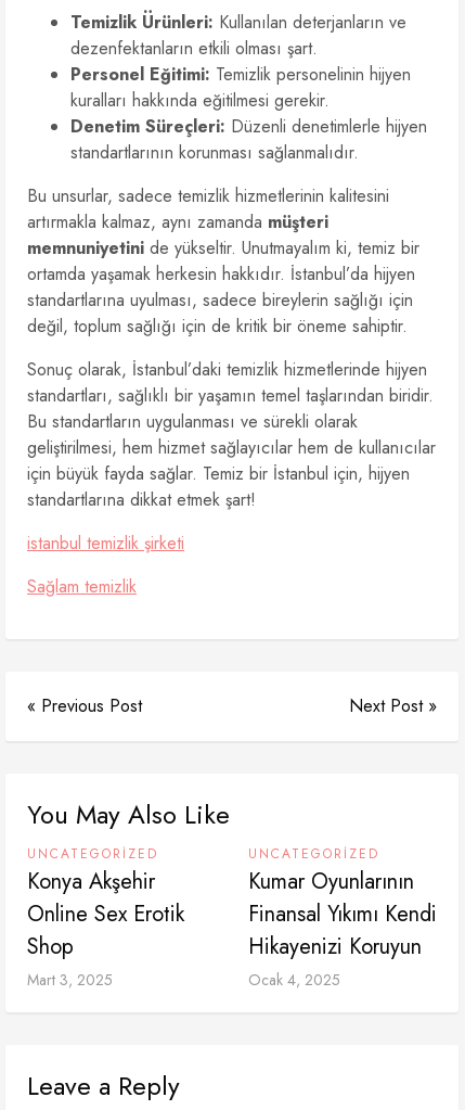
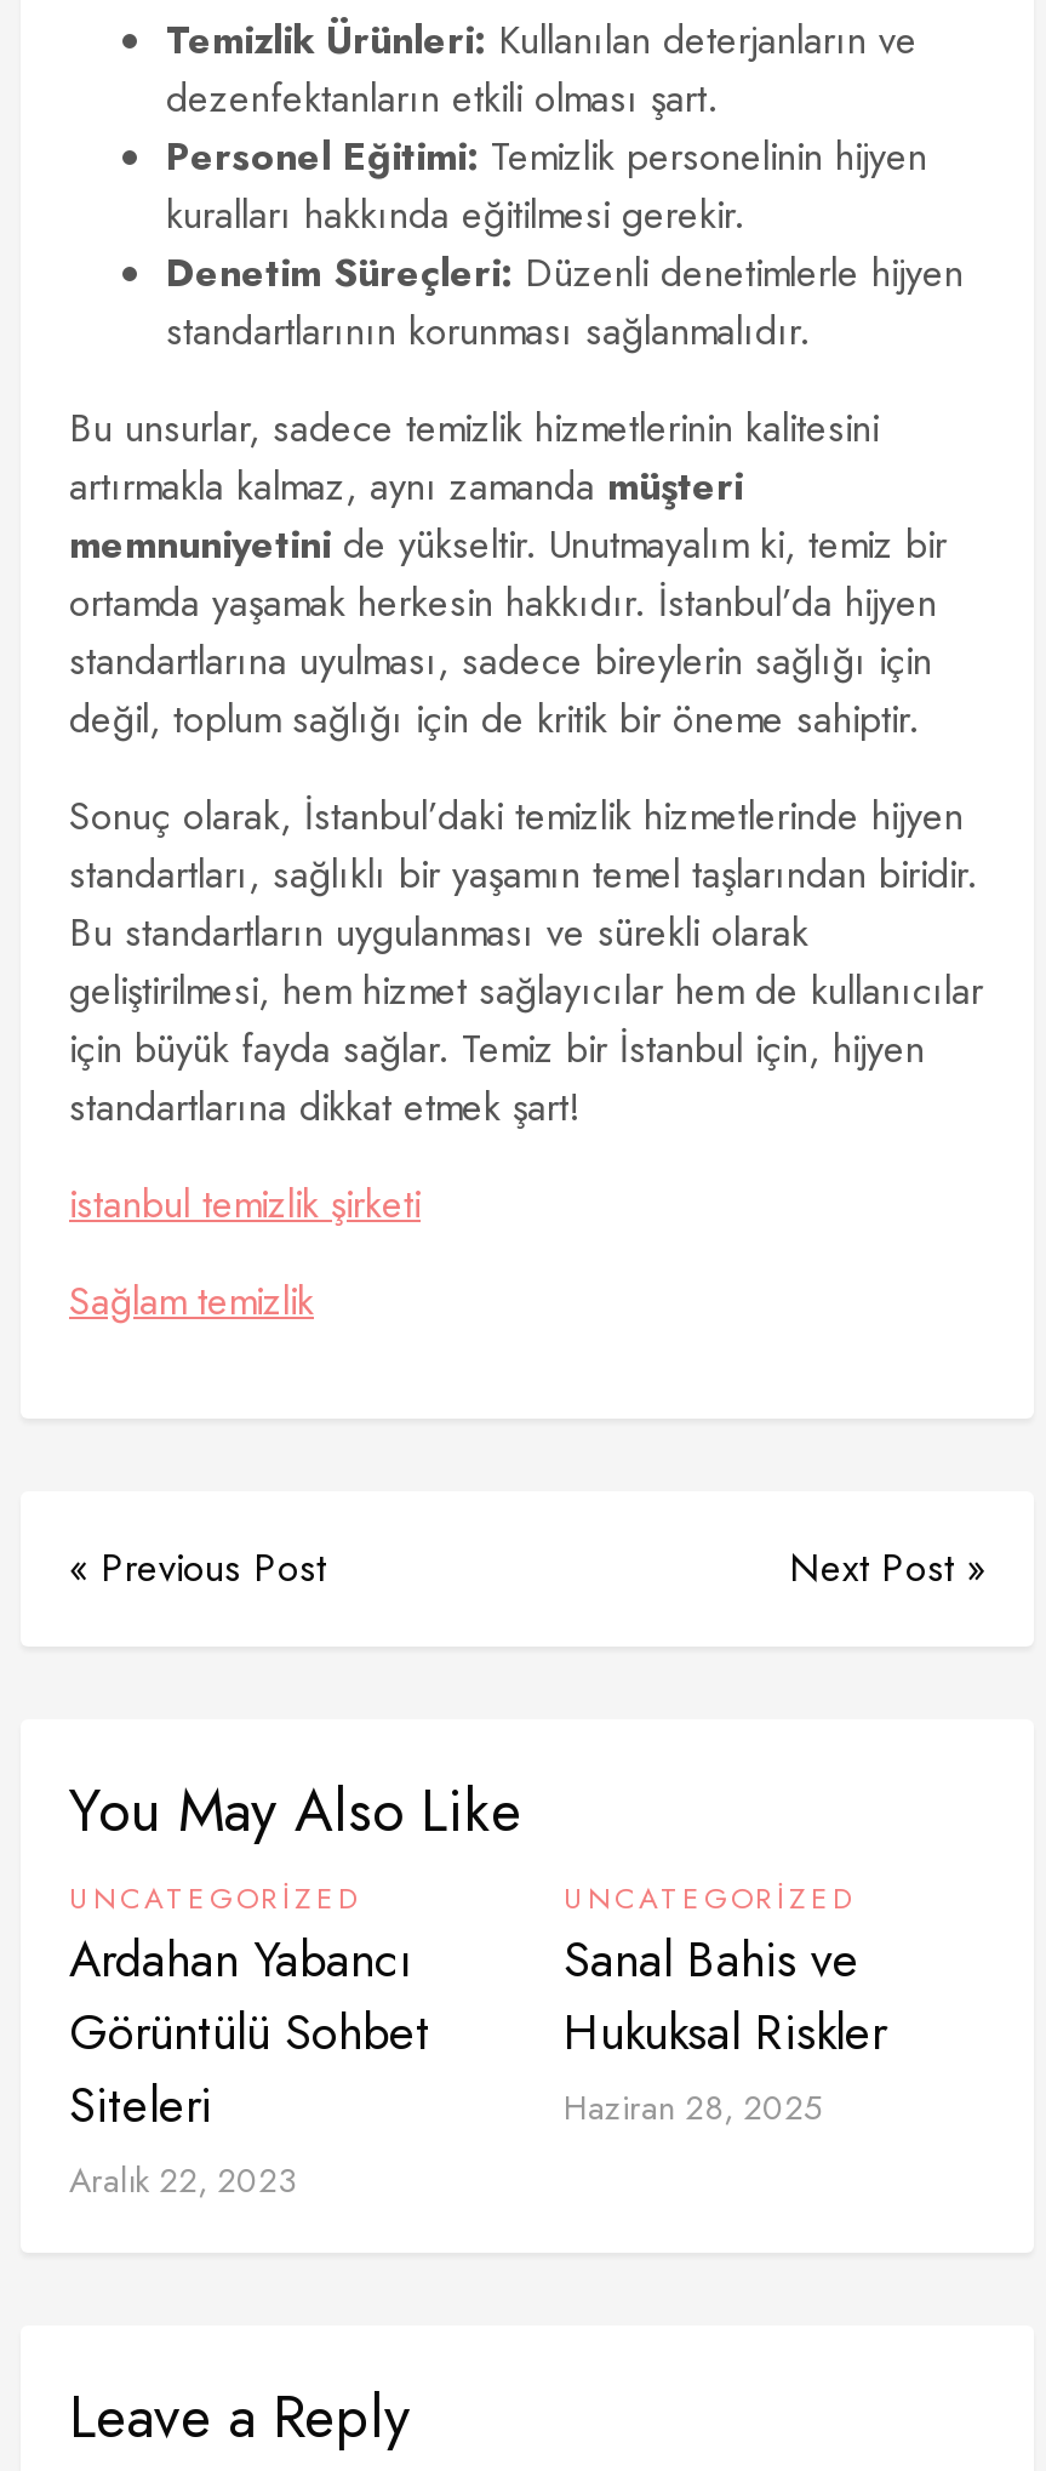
[27,866,184,991] Konya Akşehir | Online Sex Erotik | Shop | Mart 3, 2025 -> [69,1925,430,2204] Ardahan Yabancı | Görüntülü Sohbet | Siteleri | Aralık 22, 2023
[248,866,437,991] Kumar Oyunlarının | Finansal Yıkımı Kendi | Hikayenizi Koruyun | Ocak 4, 2025 -> [564,1925,886,2132] Sanal Bahis ve | Hukuksal Riskler | Haziran 28, 2025

